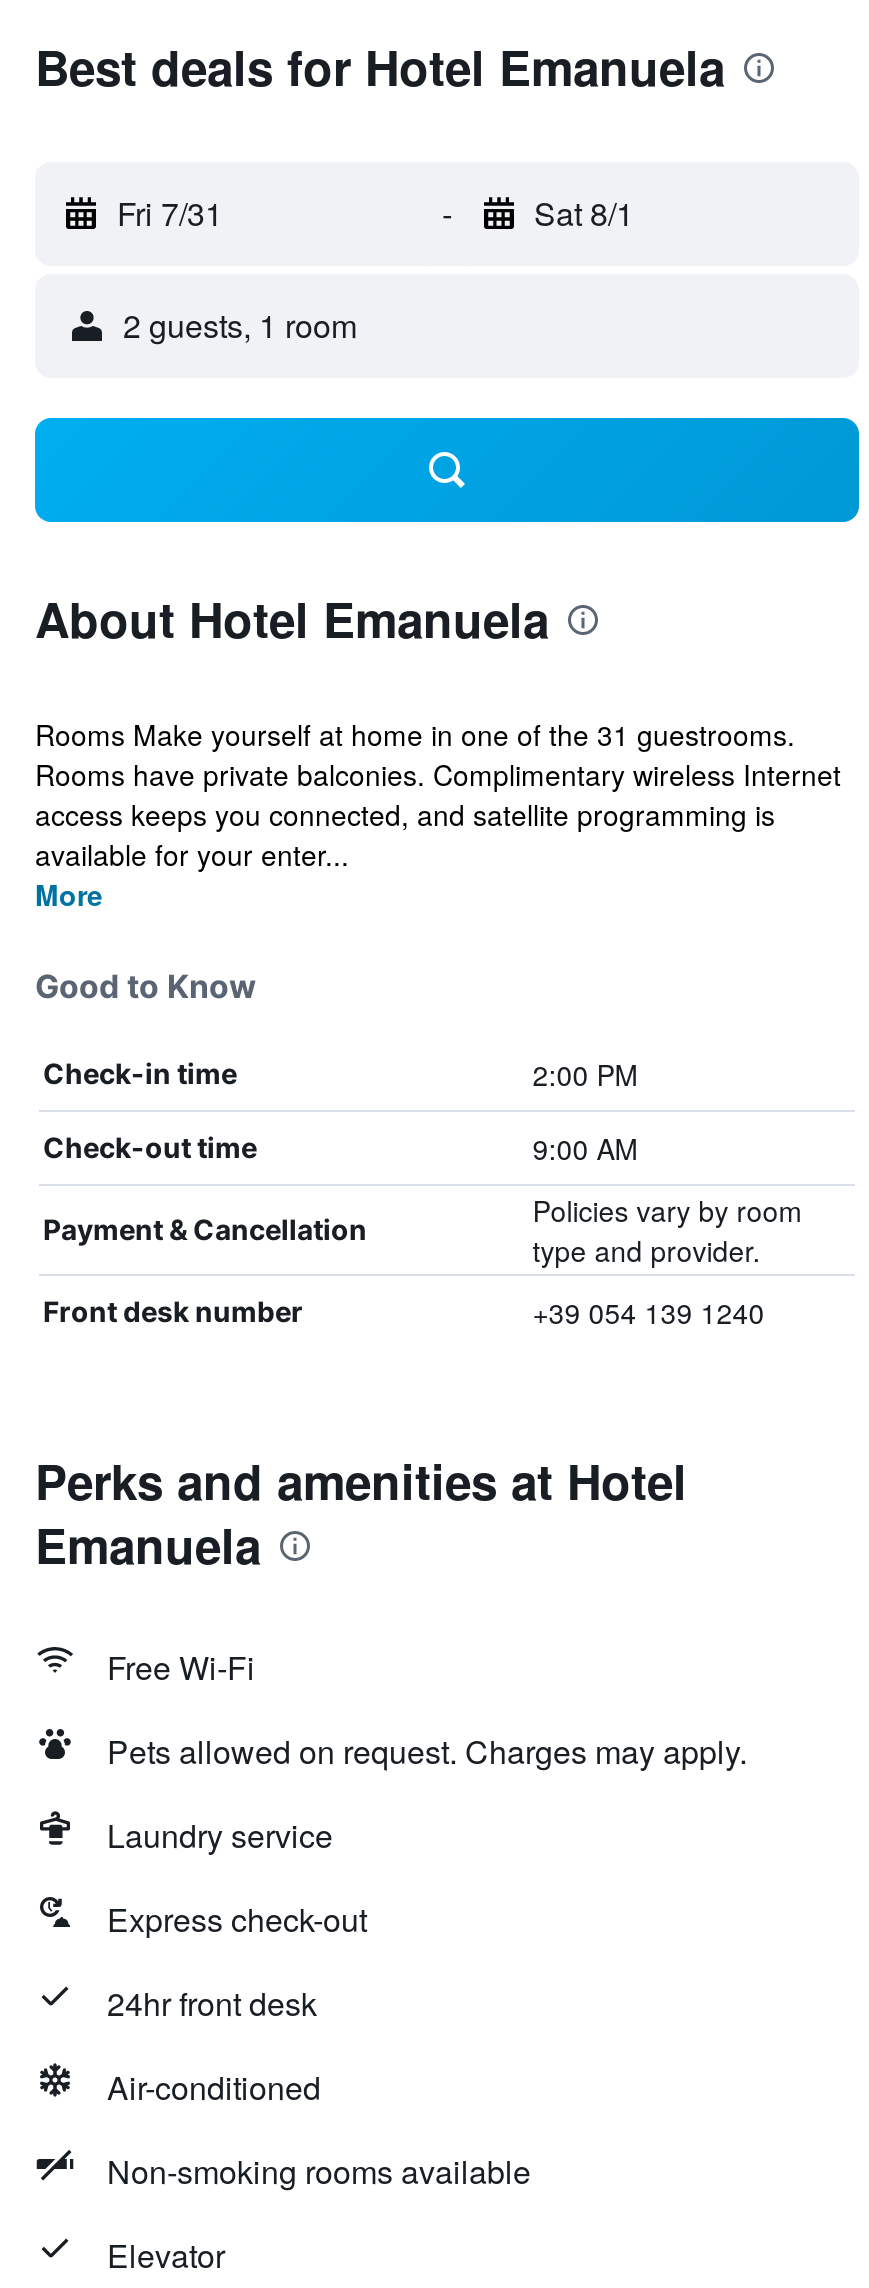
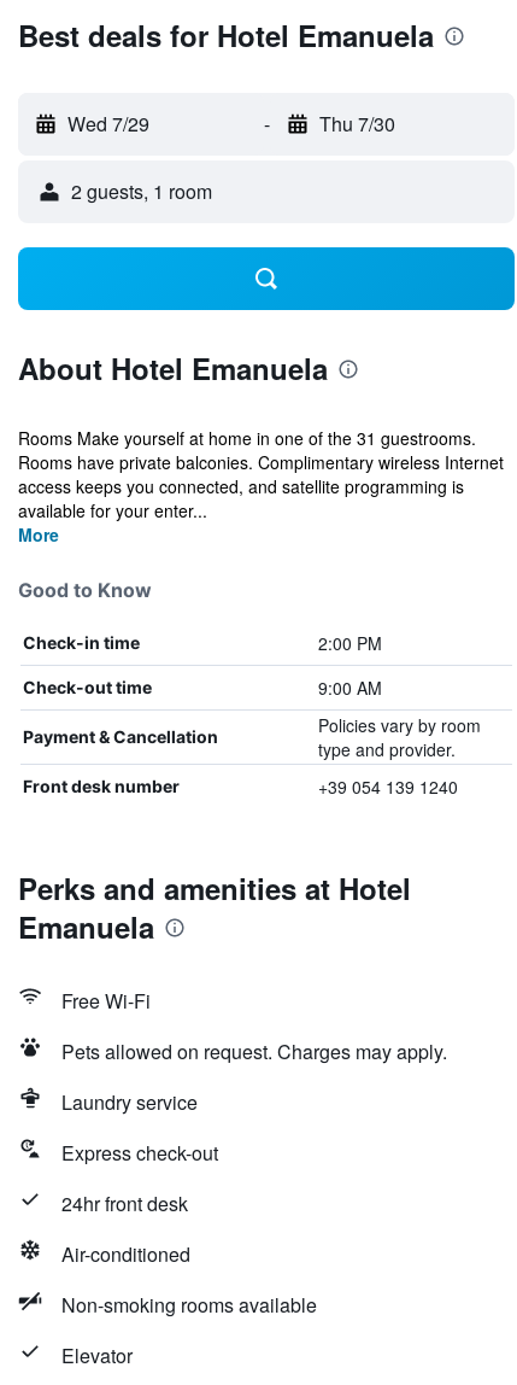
[117,190,223,236] Fri 7/31 -> [67,110,149,138] Wed 7/29
[534,190,634,236] Sat 8/1 -> [319,110,395,138] Thu 7/30

